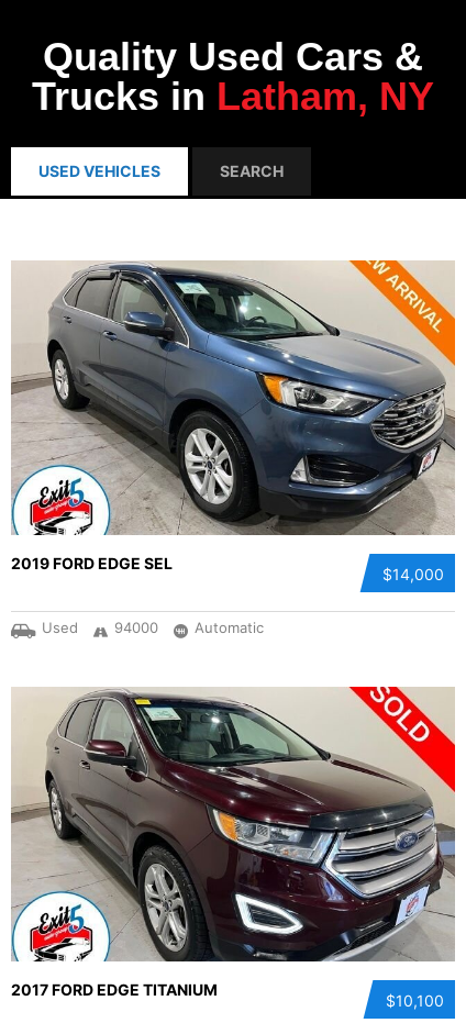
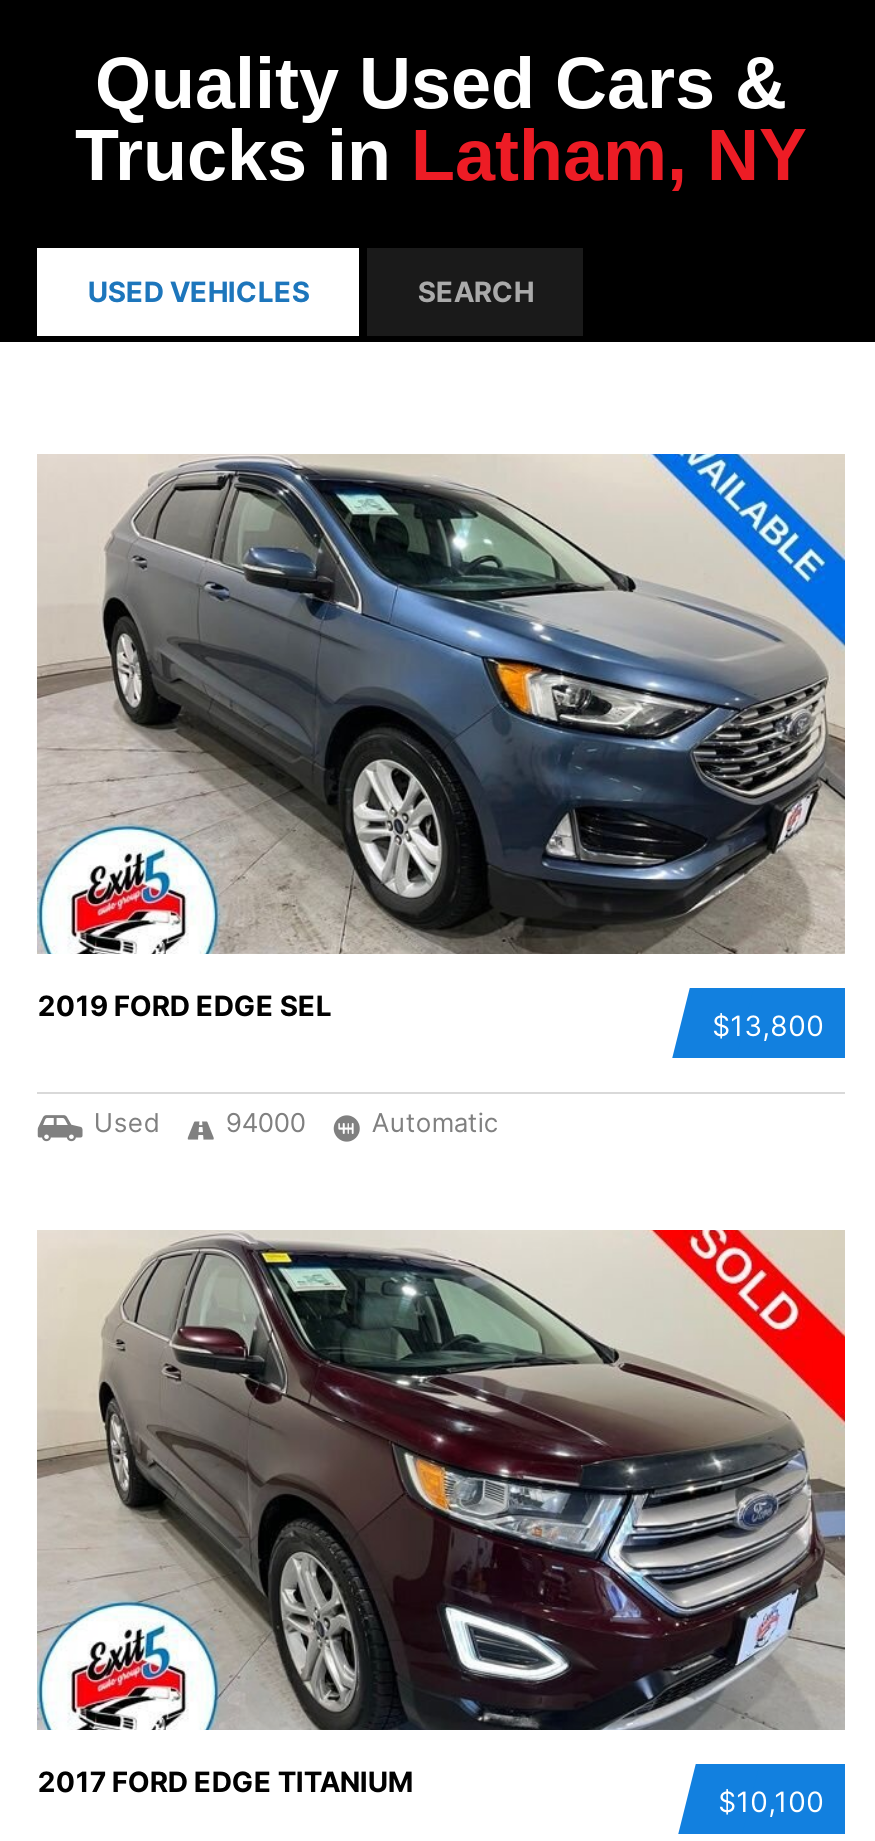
[348,259,456,366] [image] -> [651,452,847,646] [image]
[382,565,444,583] $14,000 -> [712,1008,824,1042] $13,800

